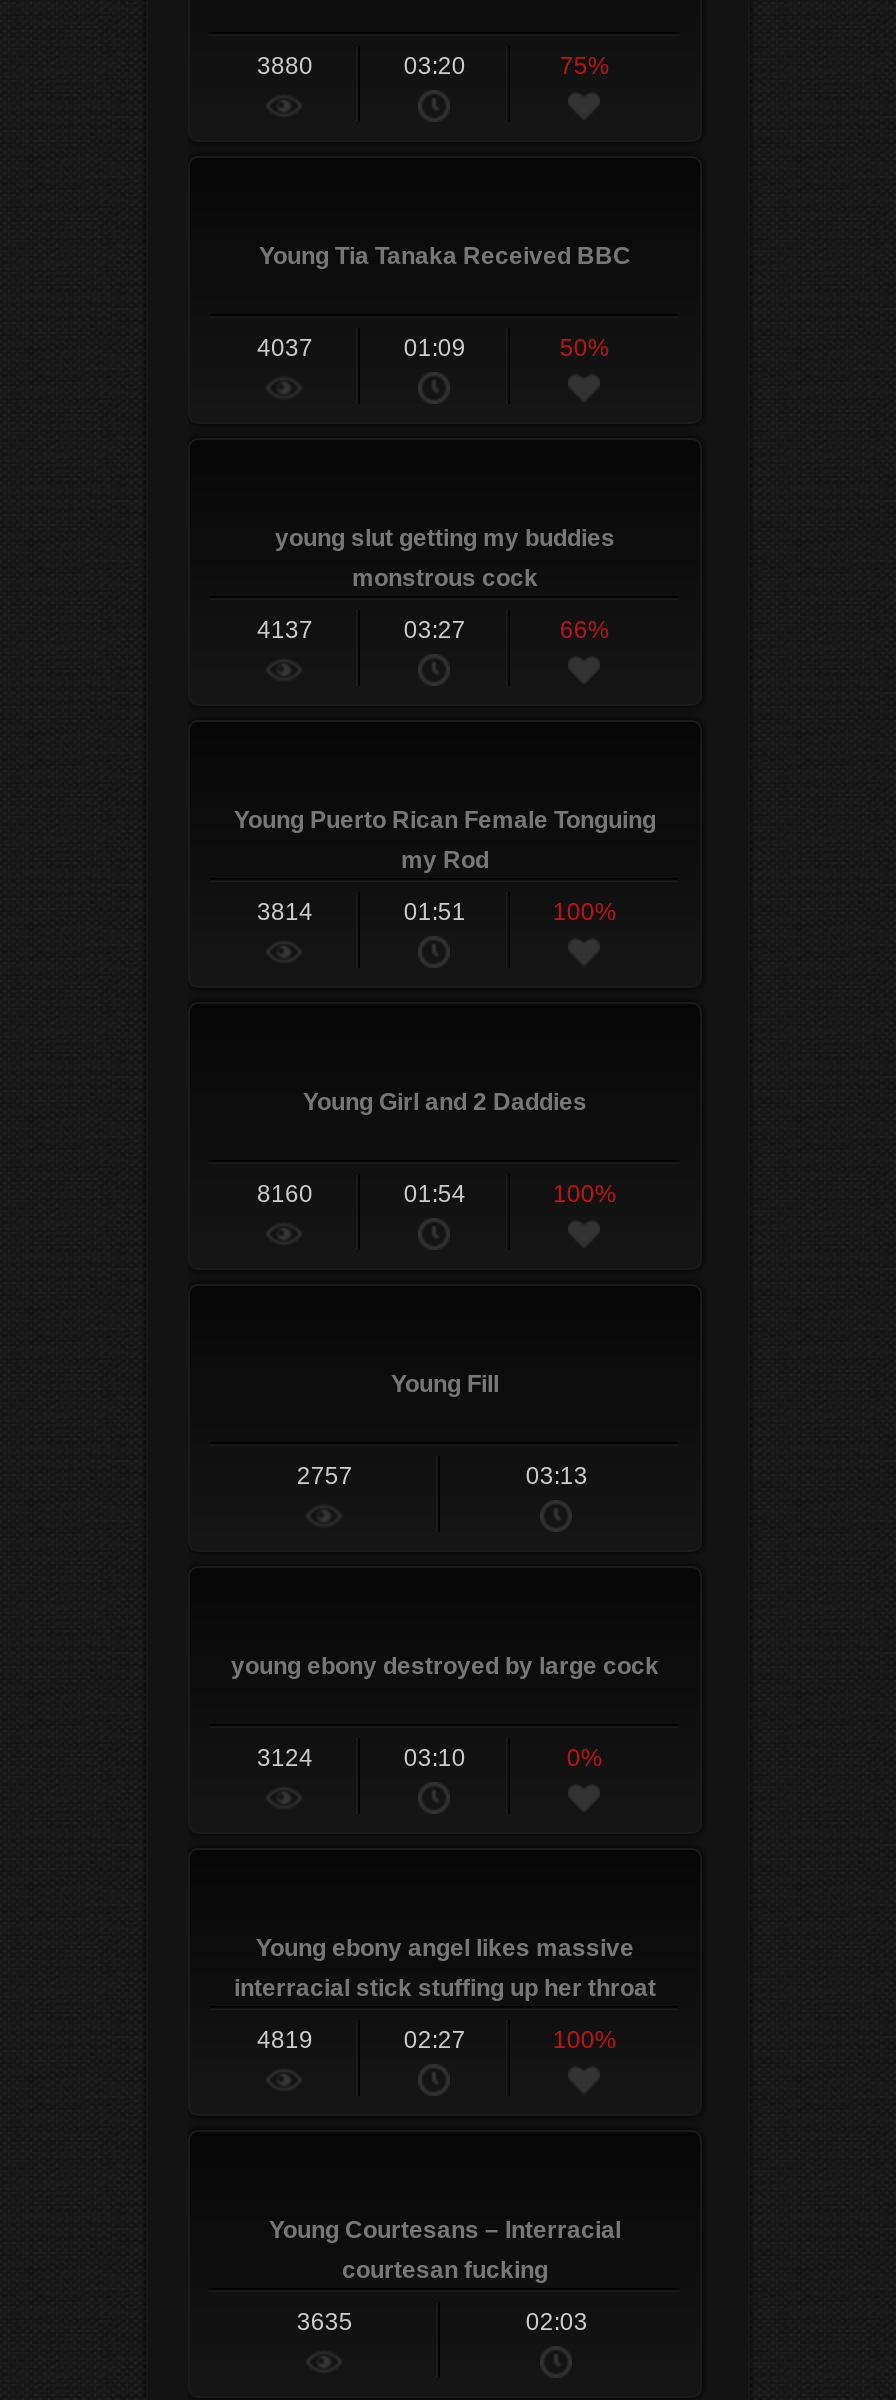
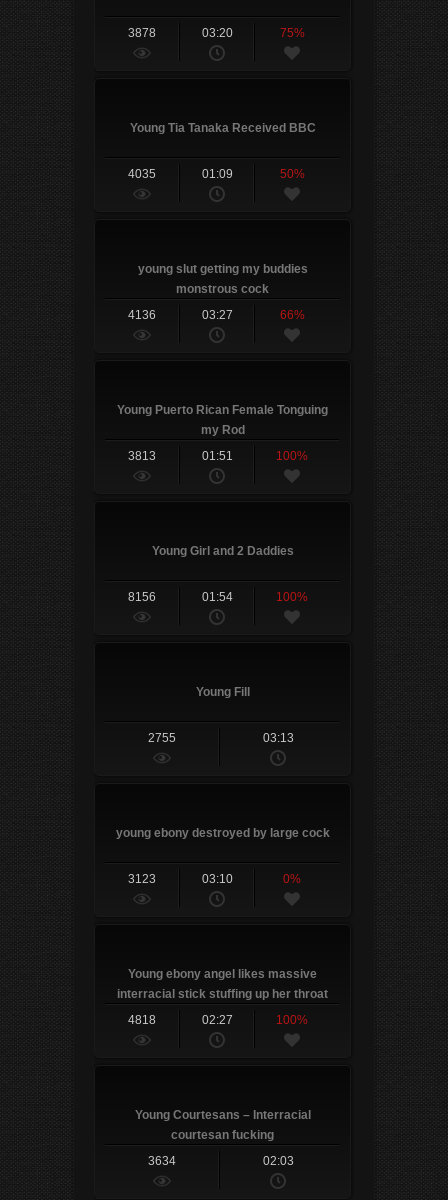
[257,52,313,80] 3880 -> [128,26,156,40] 3878
[257,334,313,362] 4037 -> [128,167,156,181] 4035
[257,616,313,644] 4137 -> [128,308,156,322] 4136
[257,898,313,926] 3814 -> [128,449,156,463] 3813
[257,1180,313,1208] 8160 -> [128,590,156,604] 8156
[297,1462,353,1490] 2757 -> [148,731,176,745] 2755
[257,1744,313,1772] 3124 -> [128,872,156,886] 3123
[257,2026,313,2054] 4819 -> [128,1013,156,1027] 4818
[297,2308,353,2336] 3635 -> [148,1154,176,1168] 3634

